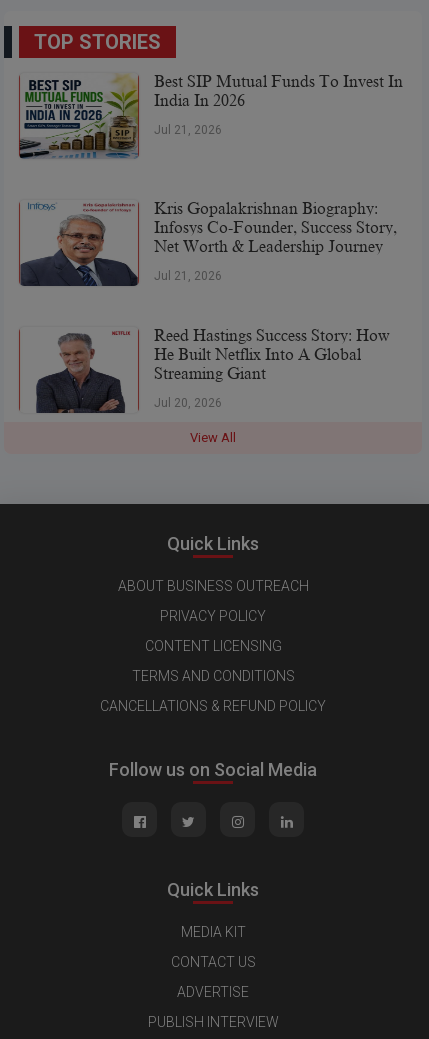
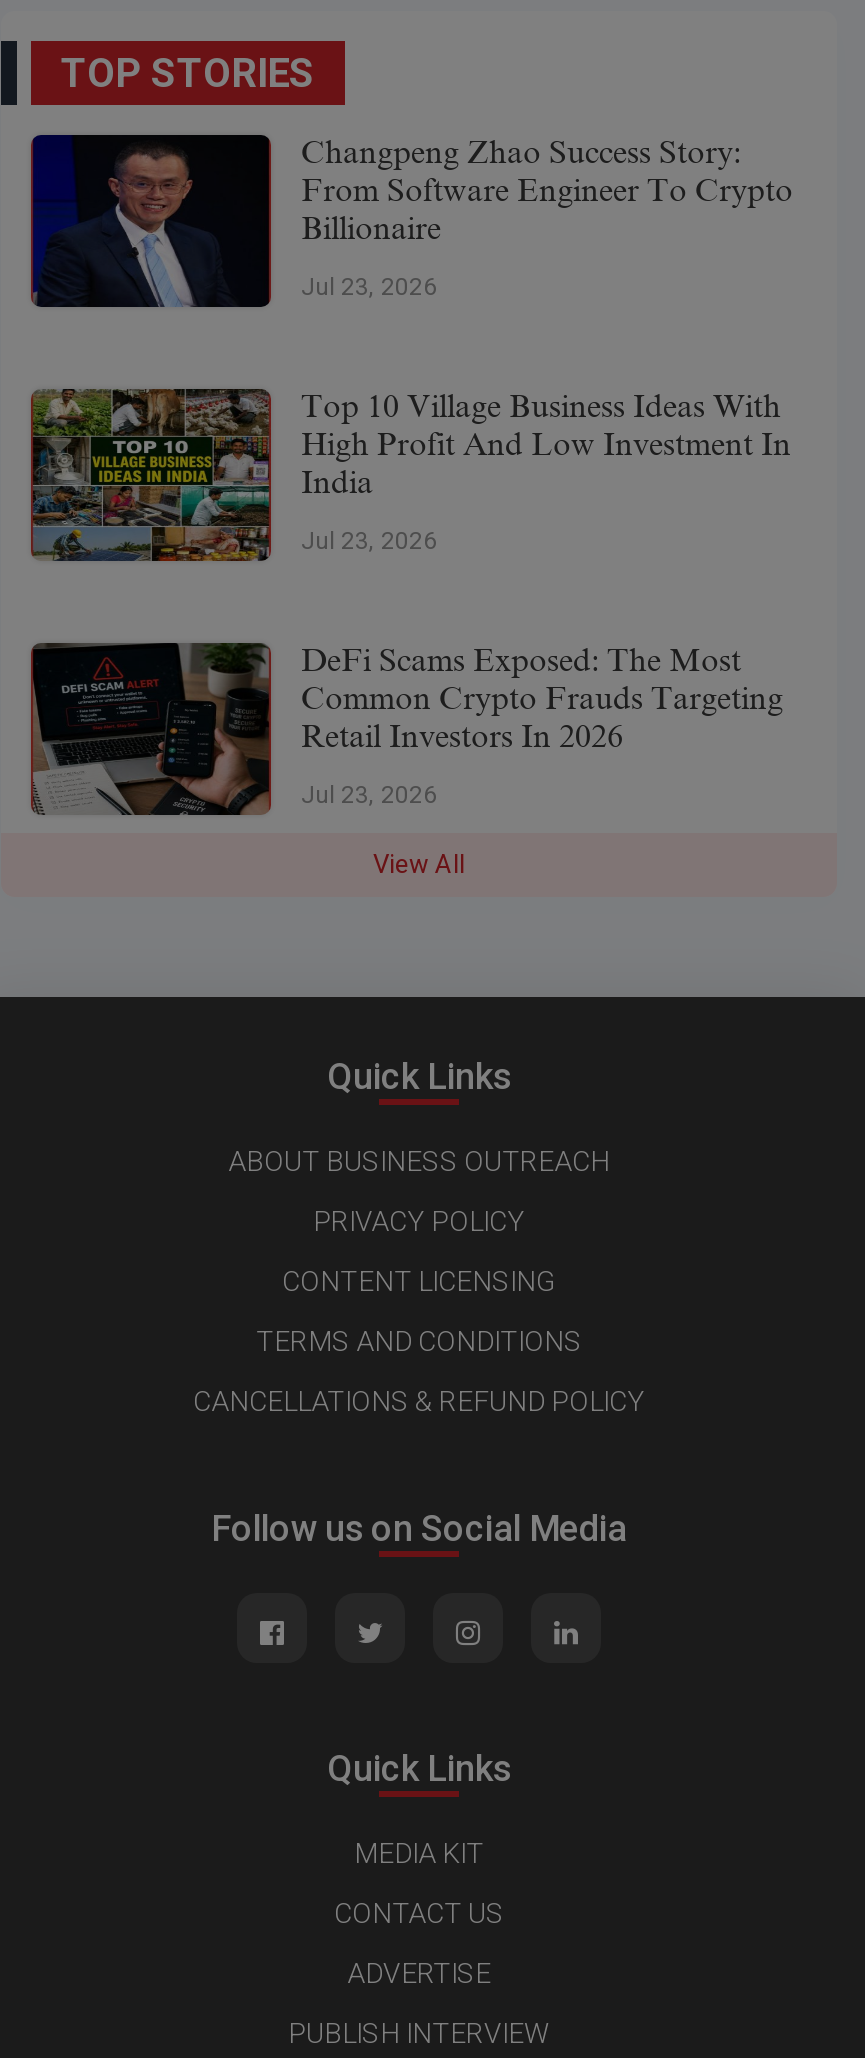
[19,73,403,159] [image] | Best SIP Mutual Funds To Invest In | India In 2026 -> [31,133,793,309] [image] | Changpeng Zhao Success Story: | From Software Engineer To Crypto | Billionaire
[154,123,222,137] Jul 21, 2026 -> [301,272,437,300] Jul 23, 2026
[19,200,397,287] [image] | Kris Gopalakrishnan Biography: | Infosys Co-Founder, Success Story, | Net Worth & Leadership Journey -> [31,387,791,563] [image] | Top 10 Village Business Ideas With | High Profit And Low Investment In | India
[154,269,222,283] Jul 21, 2026 -> [301,526,437,554] Jul 23, 2026
[20,327,390,414] [image] | Reed Hastings Success Story: How | He Built Netflix Into A Global | Streaming Giant -> [31,641,783,817] [image] | DeFi Scams Exposed: The Most | Common Crypto Frauds Targeting | Retail Investors In 2026
[154,396,222,410] Jul 20, 2026 -> [301,780,437,808] Jul 23, 2026

